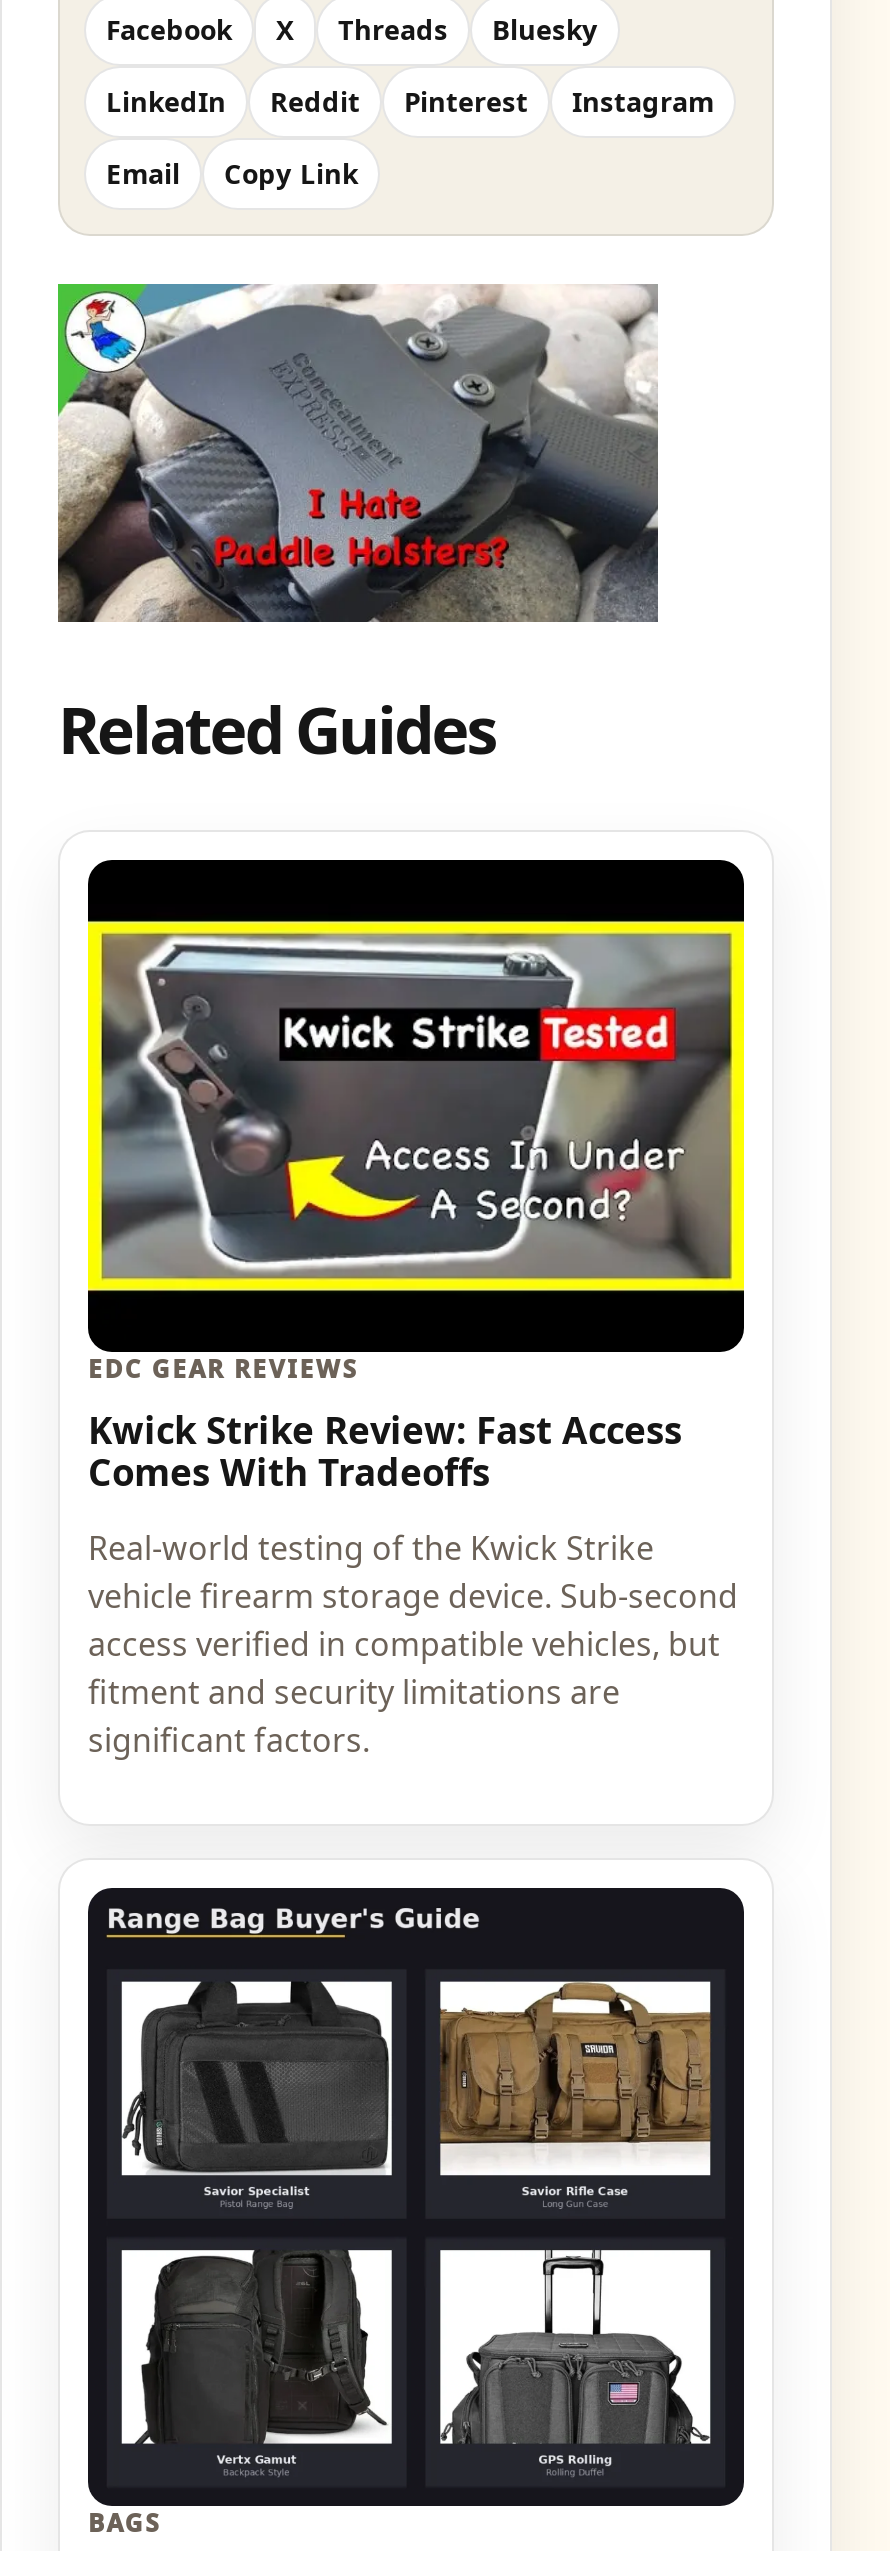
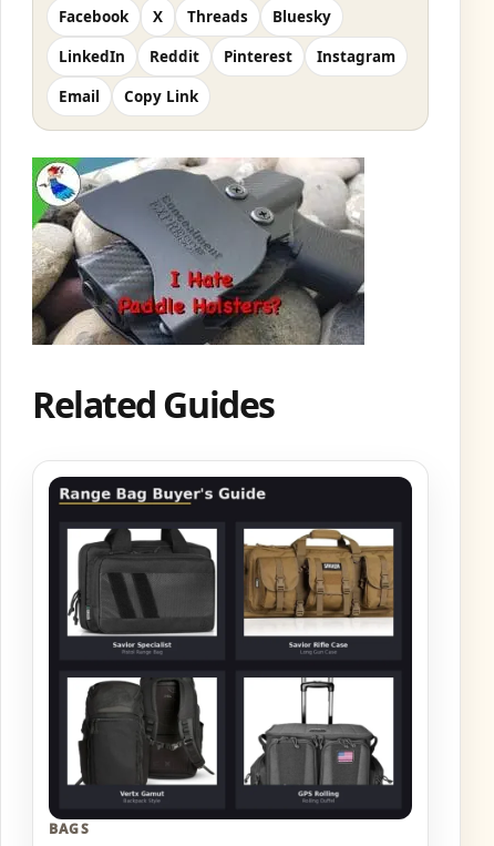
[86,878,746,1762] [image] | EDC GEAR REVIEWS | Kwick Strike Review: Fast Access | Comes With Tradeoffs | Real-world testing of the Kwick Strike | vehicle firearm storage device. Sub-second | access verified in compatible vehicles, but | fitment and security limitations are | significant factors. -> none

